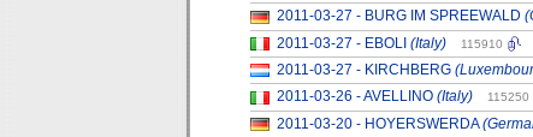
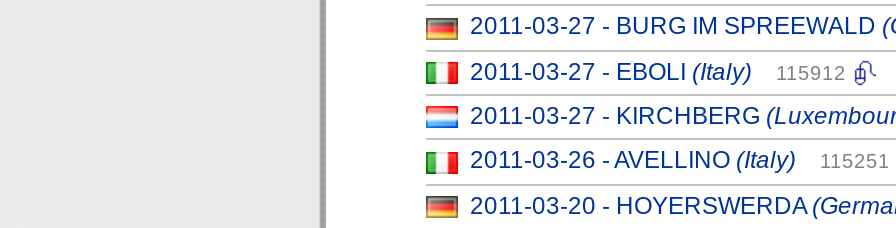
[277,35,503,51] 2011-03-27 - EBOLI (Italy) 115910 -> [470,58,846,86] 2011-03-27 - EBOLI (Italy) 115912
[277,88,529,105] 2011-03-26 - AVELLINO (Italy) 115250 -> [470,147,890,175] 2011-03-26 - AVELLINO (Italy) 115251

